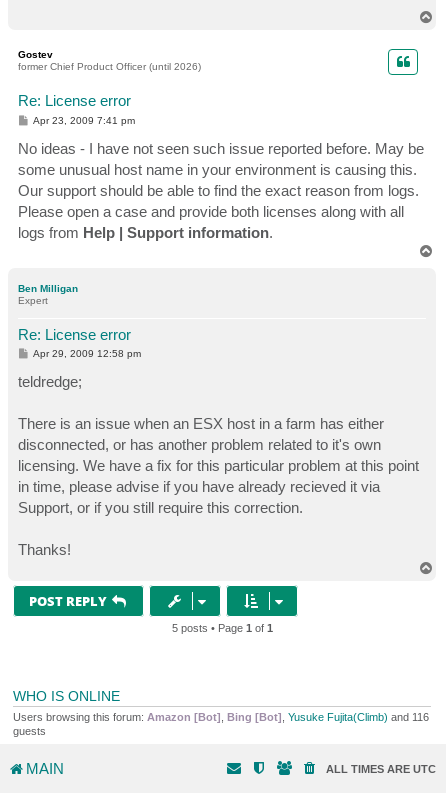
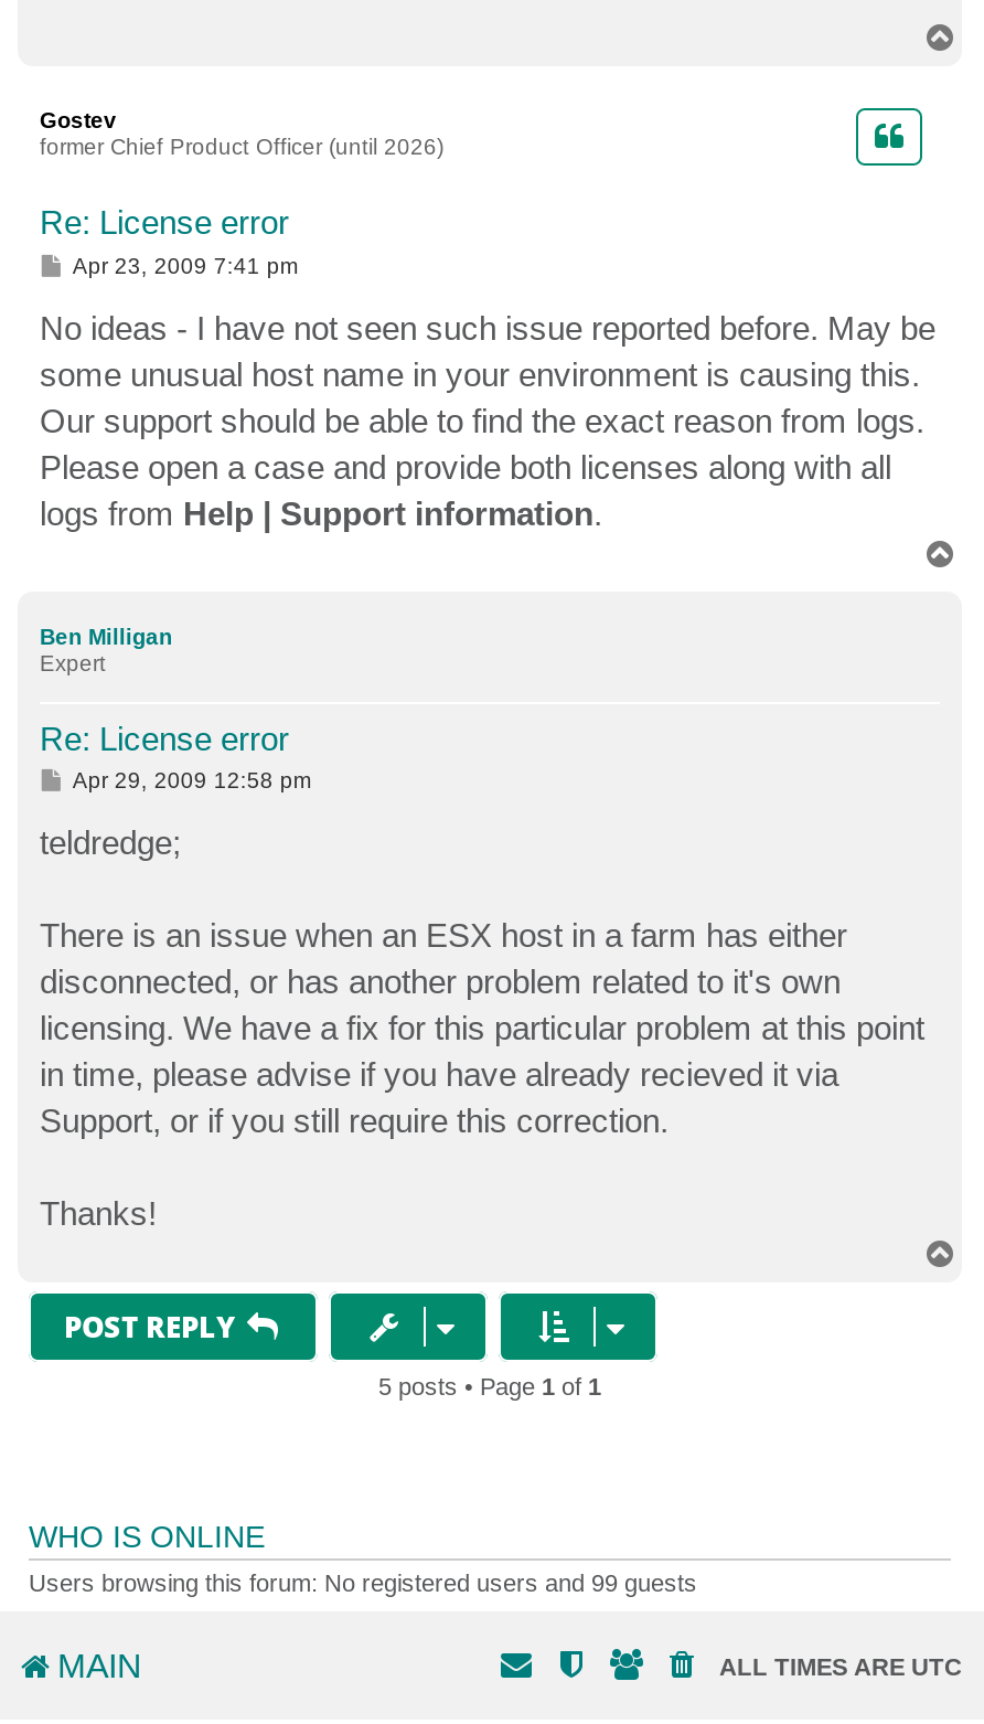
[13,711,429,737] Users browsing this forum: Amazon [Bot], Bing [Bot], Yusuke Fujita(Climb) and 116 | guests -> [29,1570,697,1596] Users browsing this forum: No registered users and 99 guests

